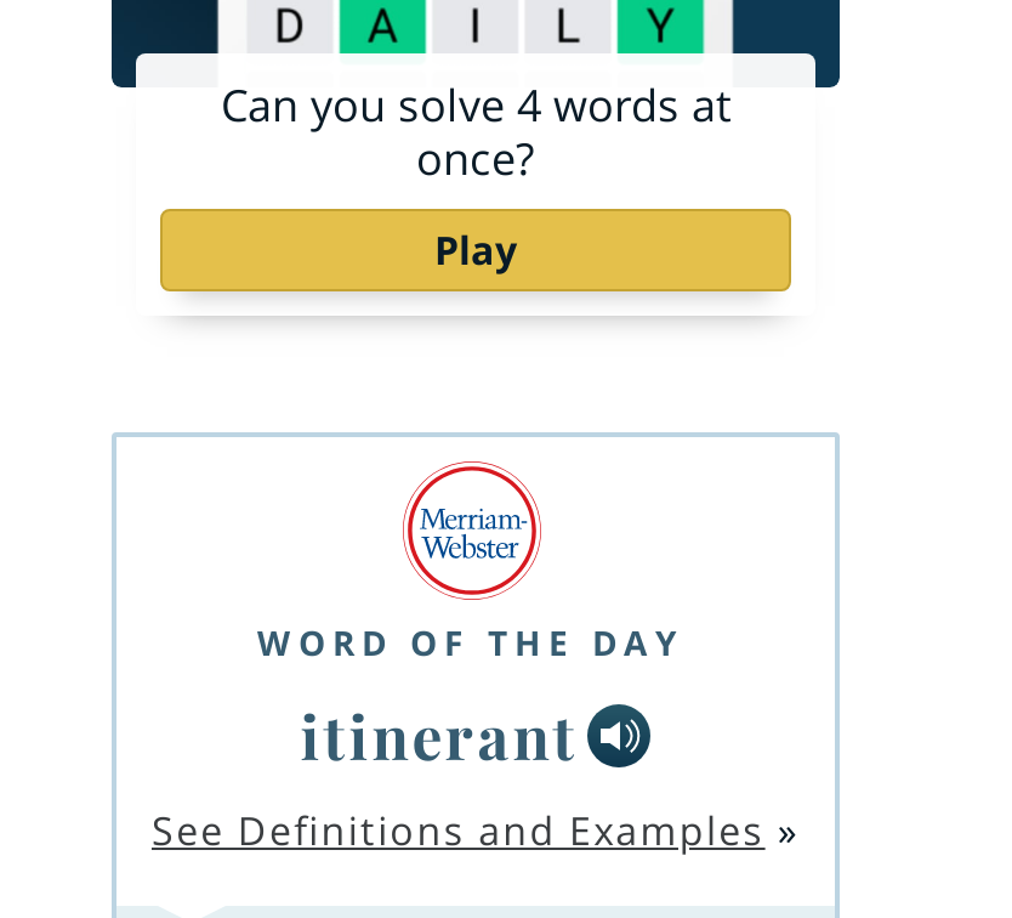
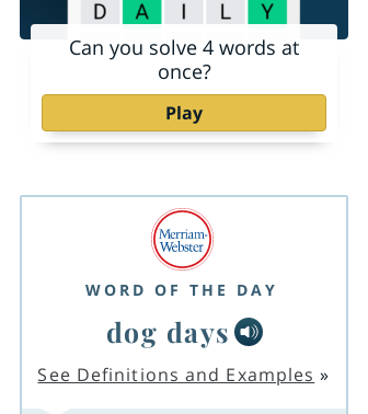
[300,695,578,775] itinerant -> [106,313,229,349] dog days

